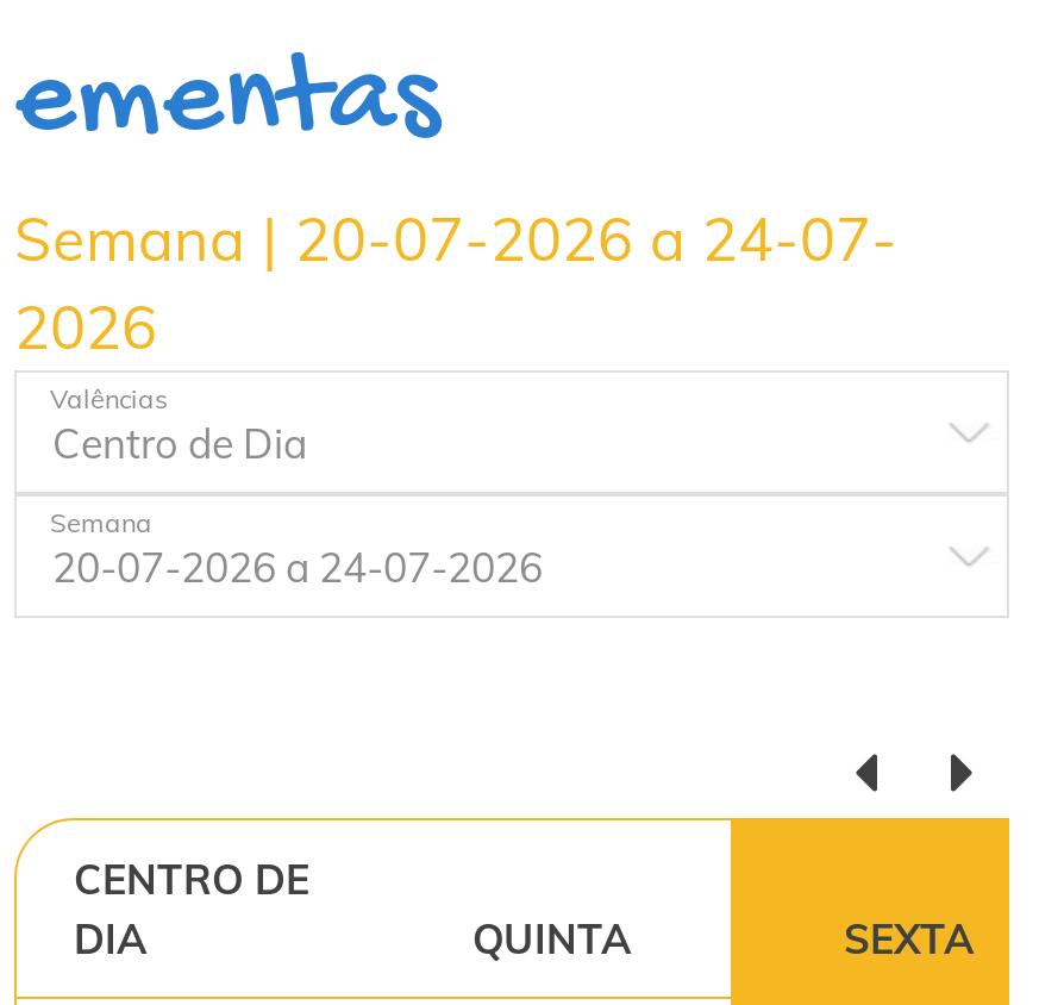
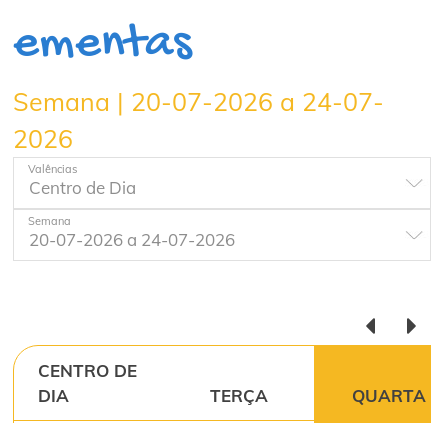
[472,912,975,962] QUINTA | SEXTA -> [210,384,426,405] TERÇA | QUARTA

